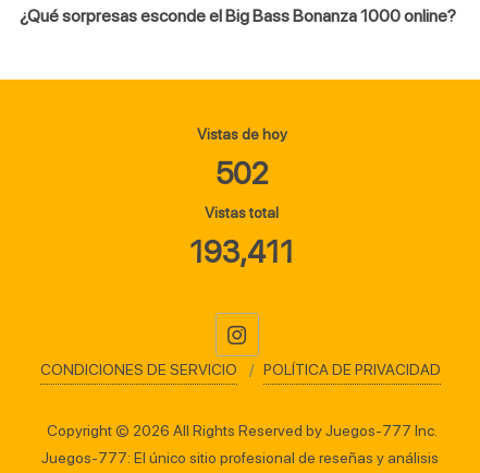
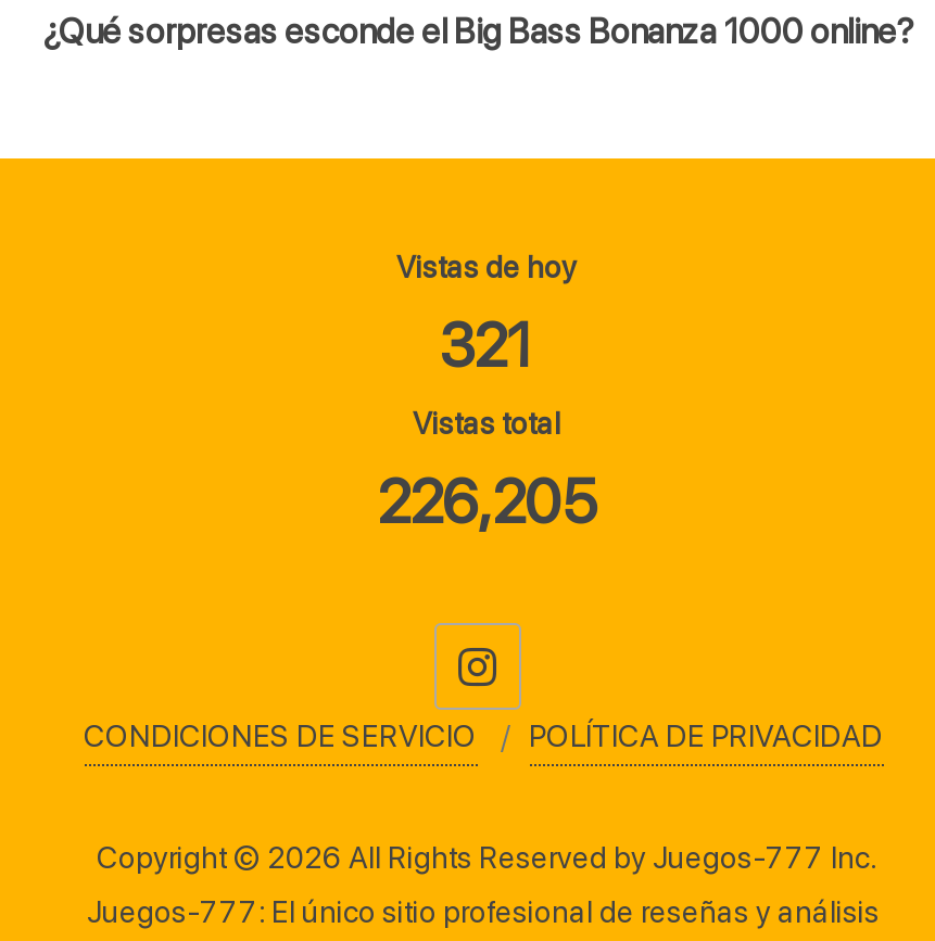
[216,155,268,192] 502 -> [439,308,534,382] 321
[189,233,294,270] 193,411 -> [377,465,596,538] 226,205

